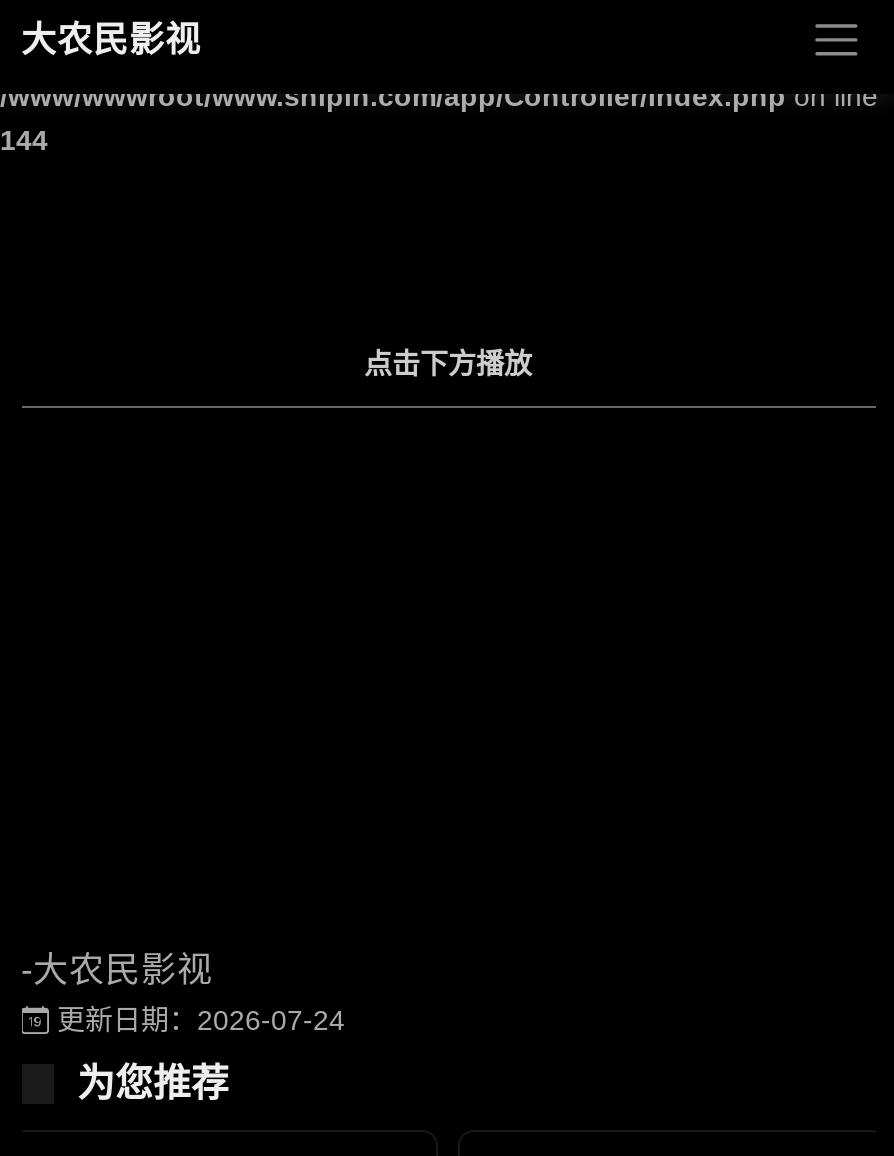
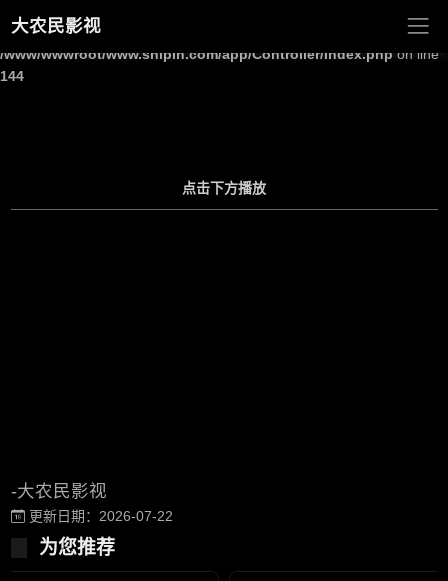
[49,1004,345,1036] 更新日期：2026-07-24 -> [24,508,172,524] 更新日期：2026-07-22

